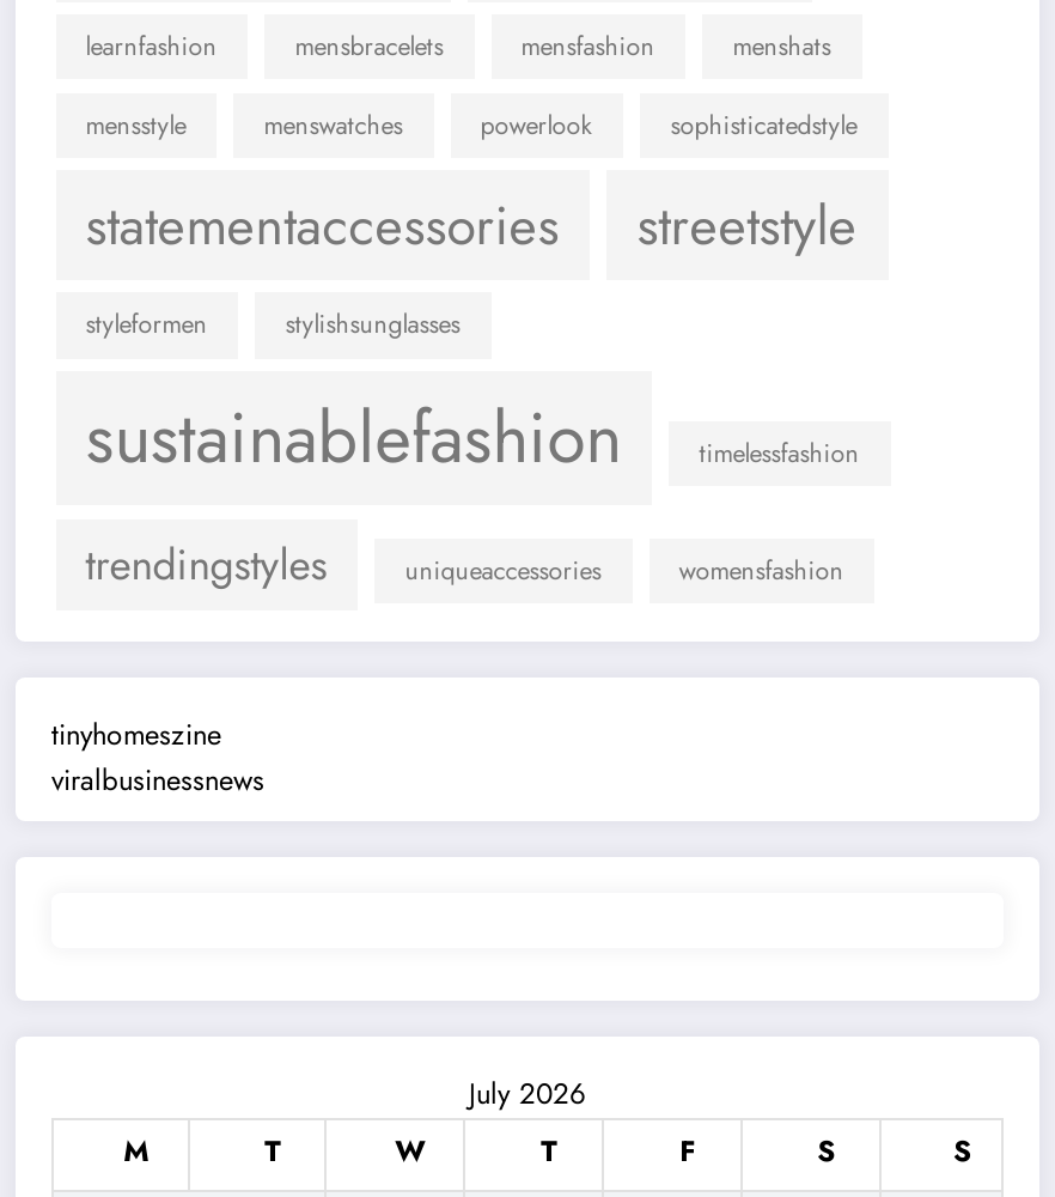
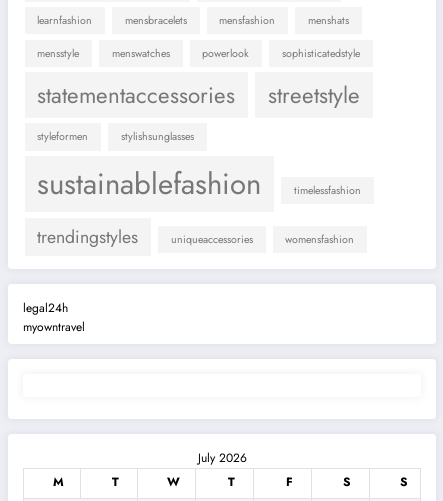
[51,713,264,802] tinyhomeszine | viralbusinessnews -> [23,299,85,336] legal24h | myowntravel

